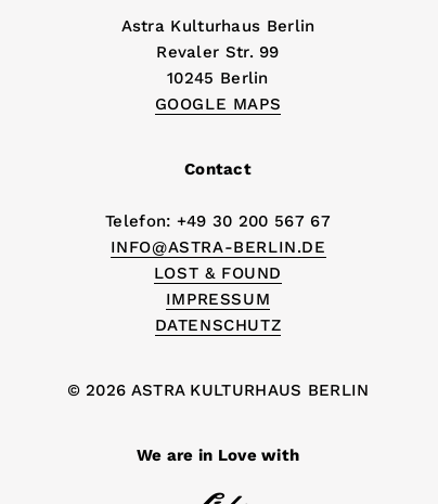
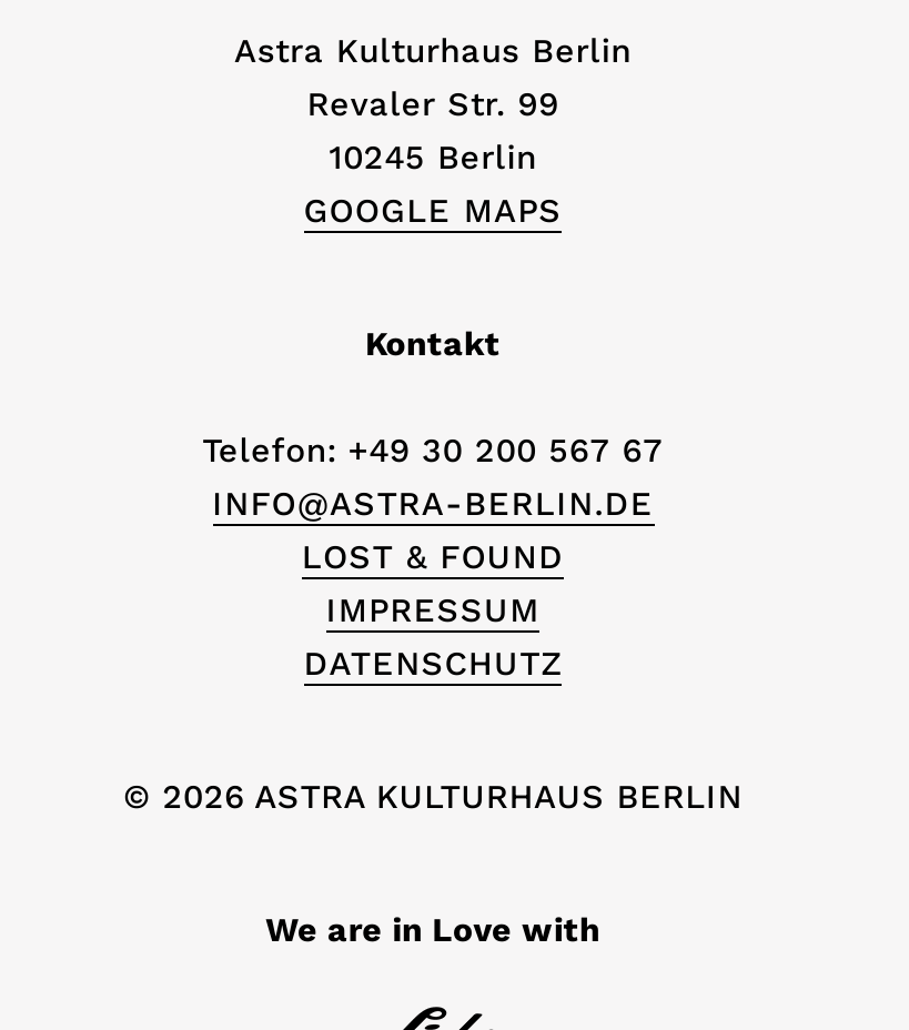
[184,160,252,179] Contact -> [365,325,501,365] Kontakt

